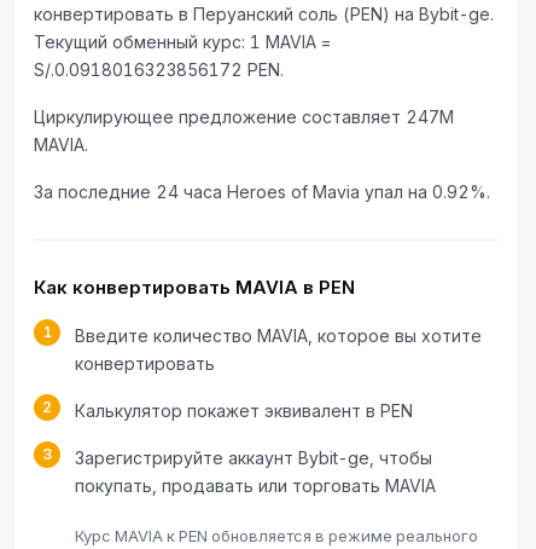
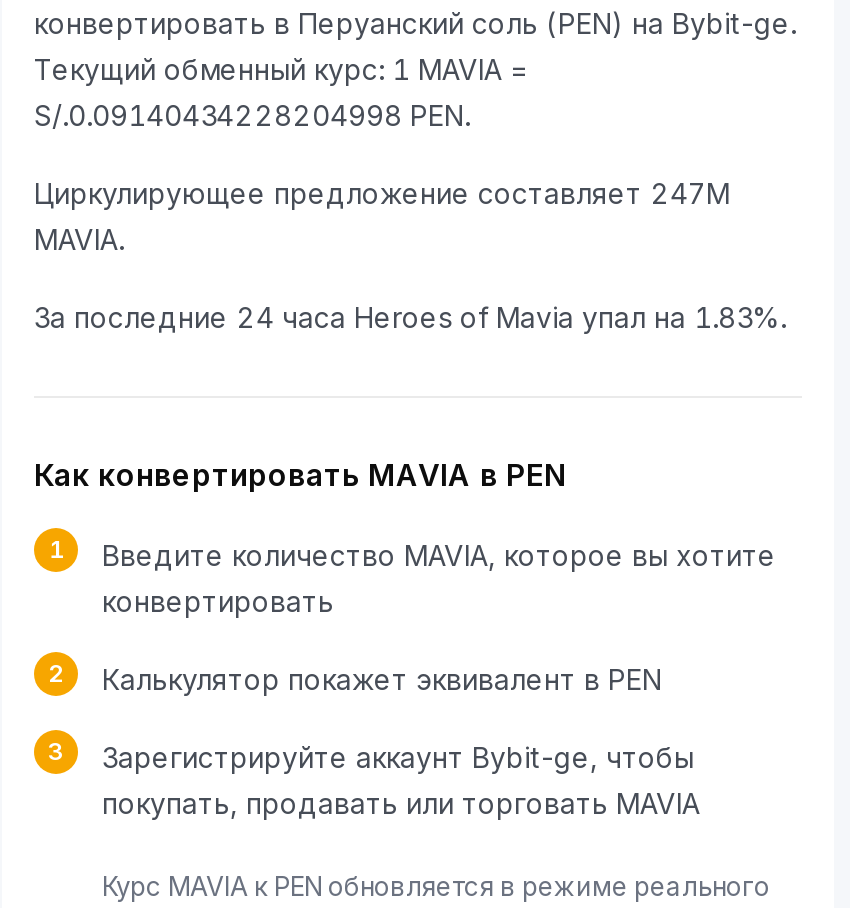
[34,59,284,80] S/.0.0918016323856172 PEN. -> [34,98,470,132] S/.0.09140434228204998 PEN.
[34,181,490,202] За последние 24 часа Heroes of Mavia упал на 0.92%. -> [34,300,786,334] За последние 24 часа Heroes of Mavia упал на 1.83%.

